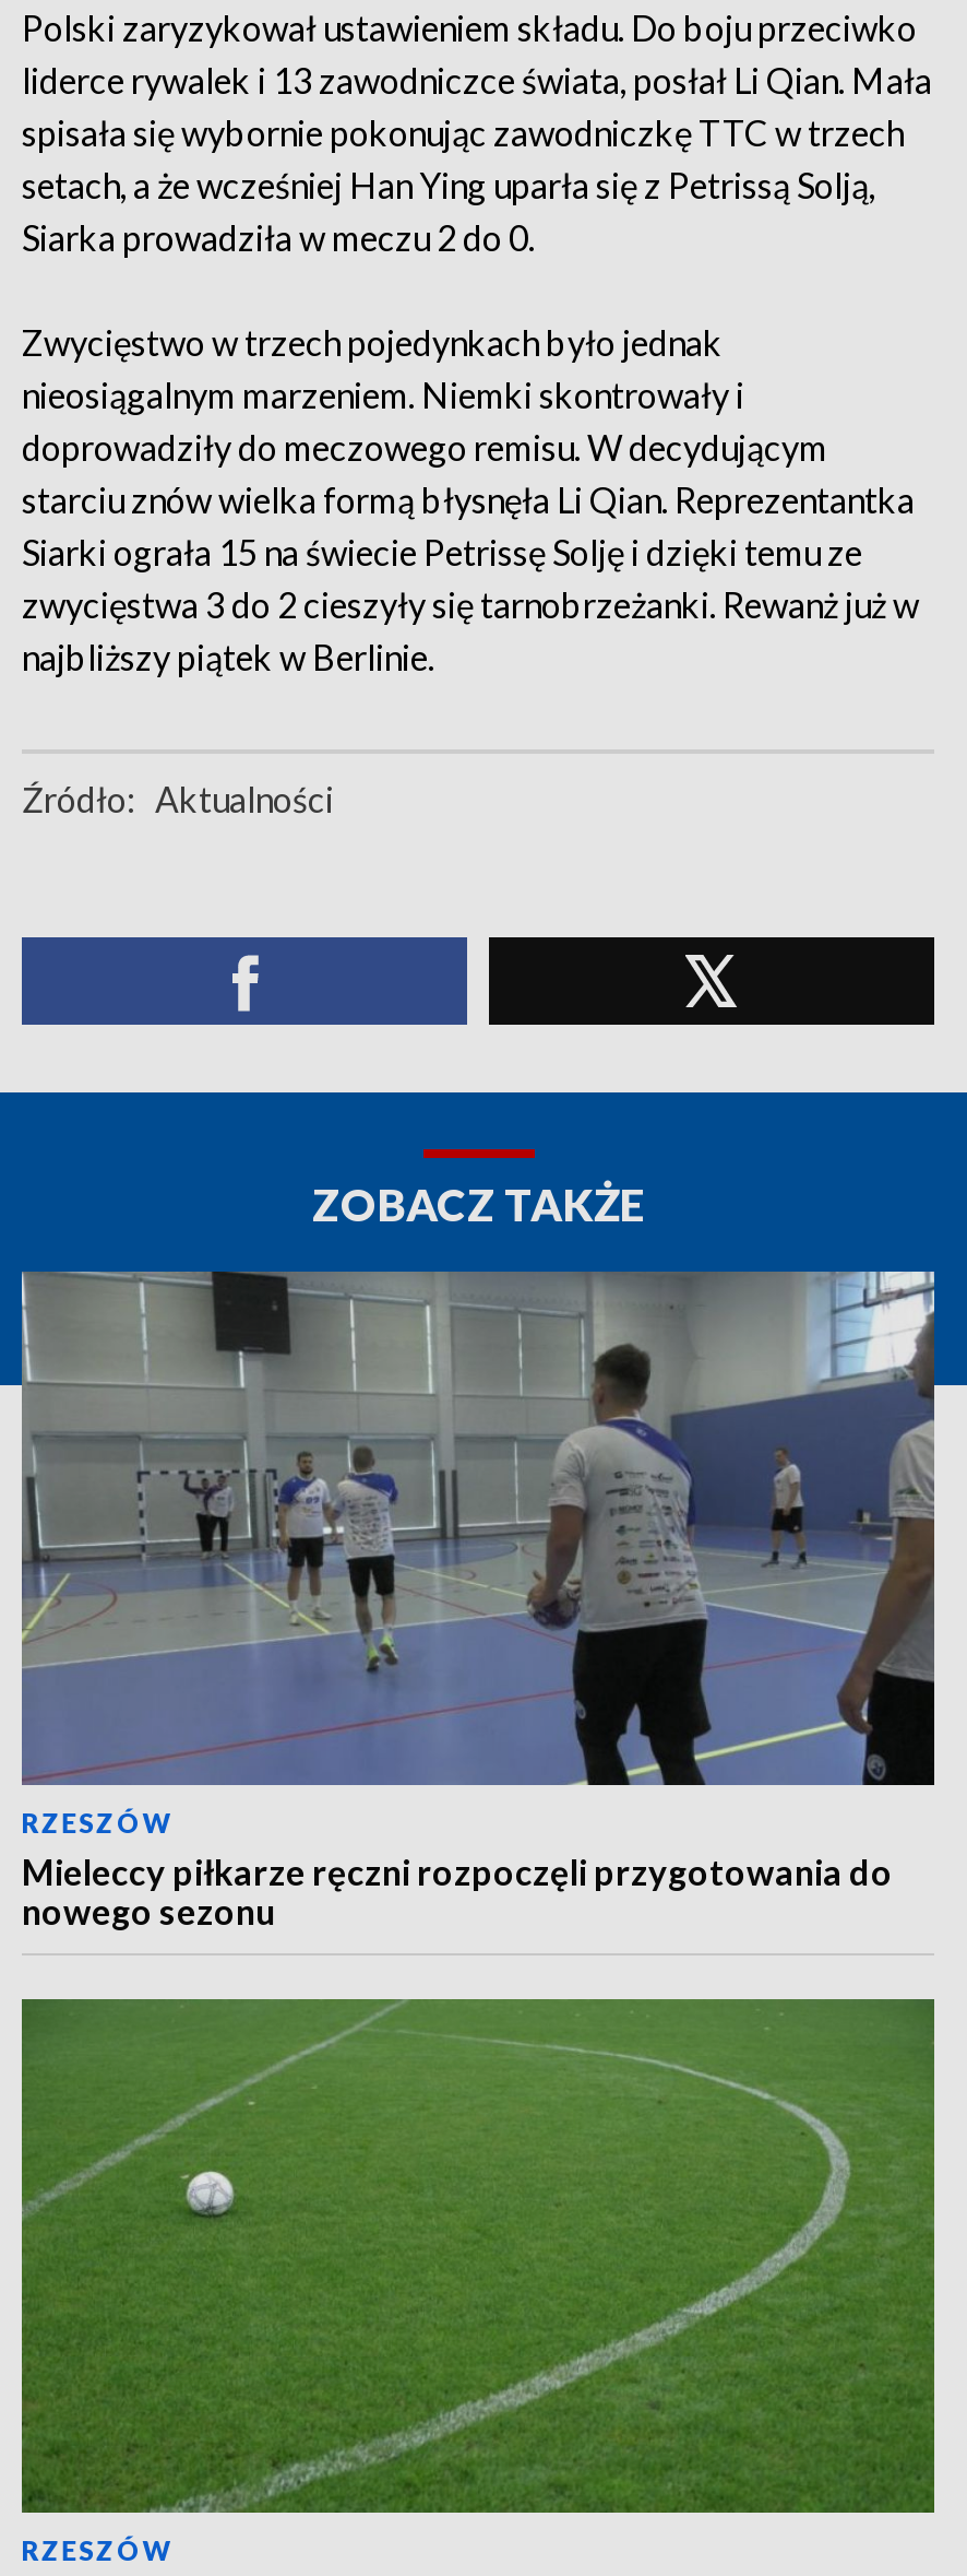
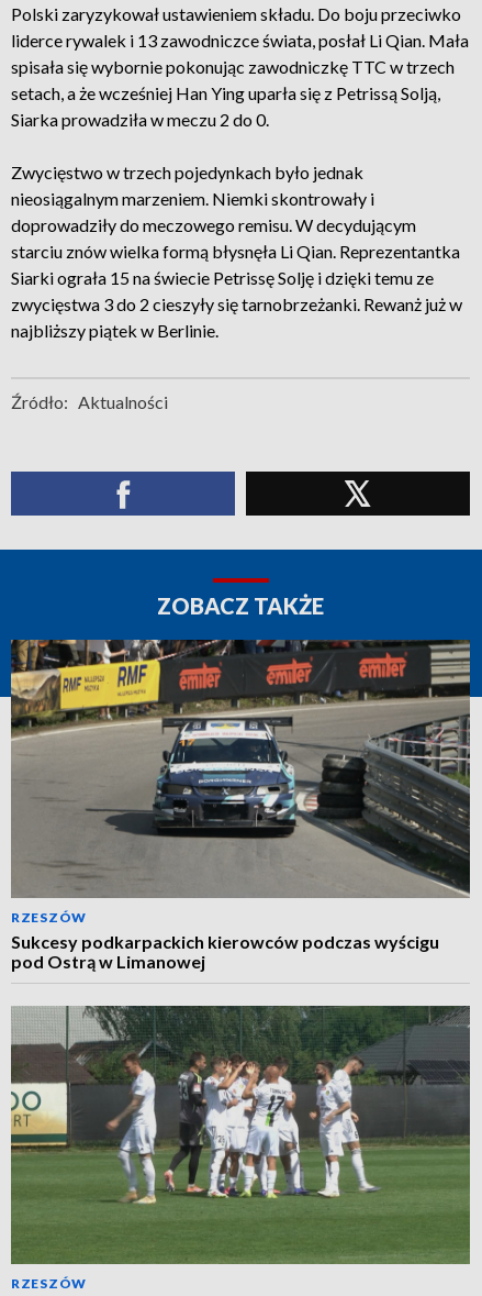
[20,1269,936,1931] [image] | Mieleccy piłkarze ręczni rozpoczęli przygotowania do | nowego sezonu -> [10,639,471,972] [image] | Sukcesy podkarpackich kierowców podczas wyścigu | pod Ostrą w Limanowej
[20,1999,934,2513] [image] -> [11,1006,470,1264] [image]

